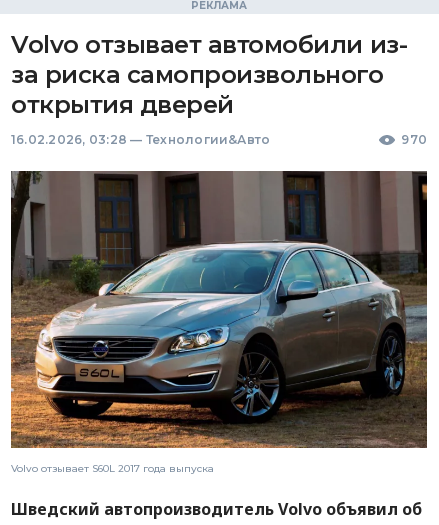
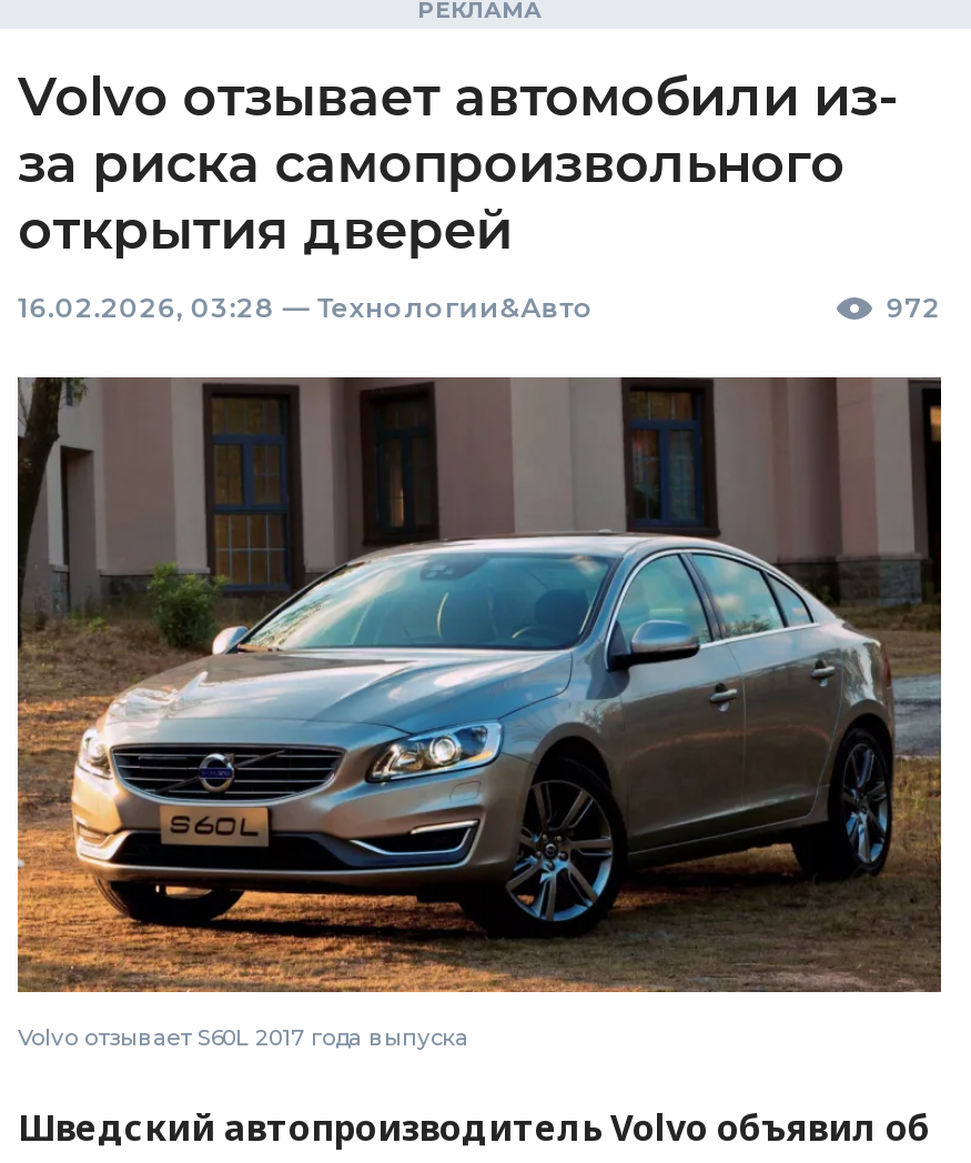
[401,132,427,147] 970 -> [886,291,941,324] 972

